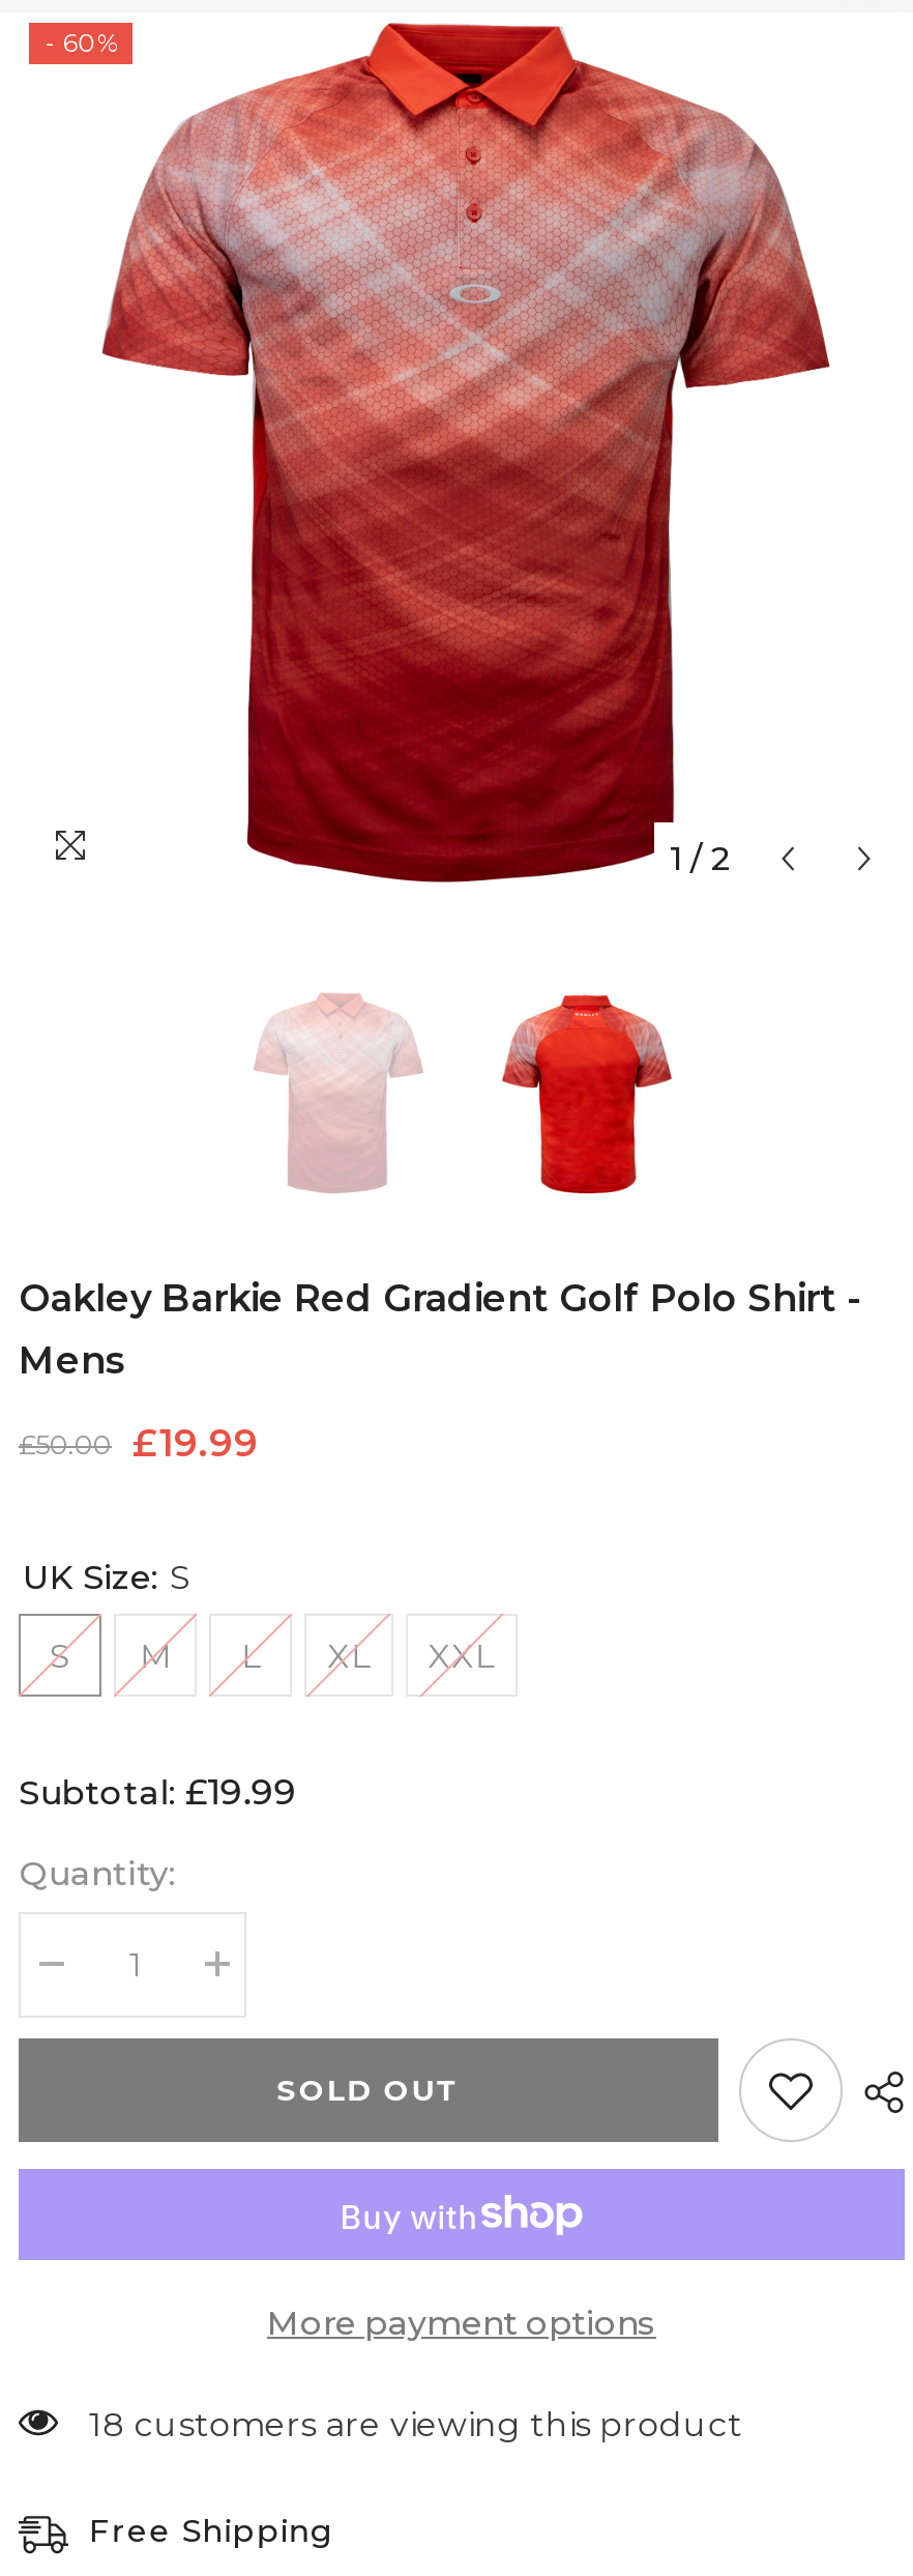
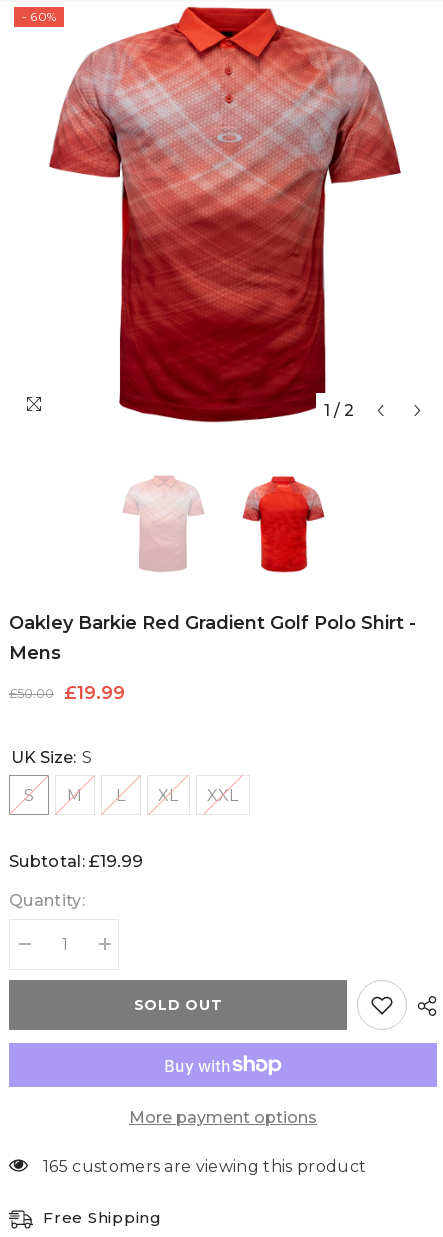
[89,2405,743,2444] 18 customers are viewing this product -> [43,1157,366,1176] 165 customers are viewing this product

